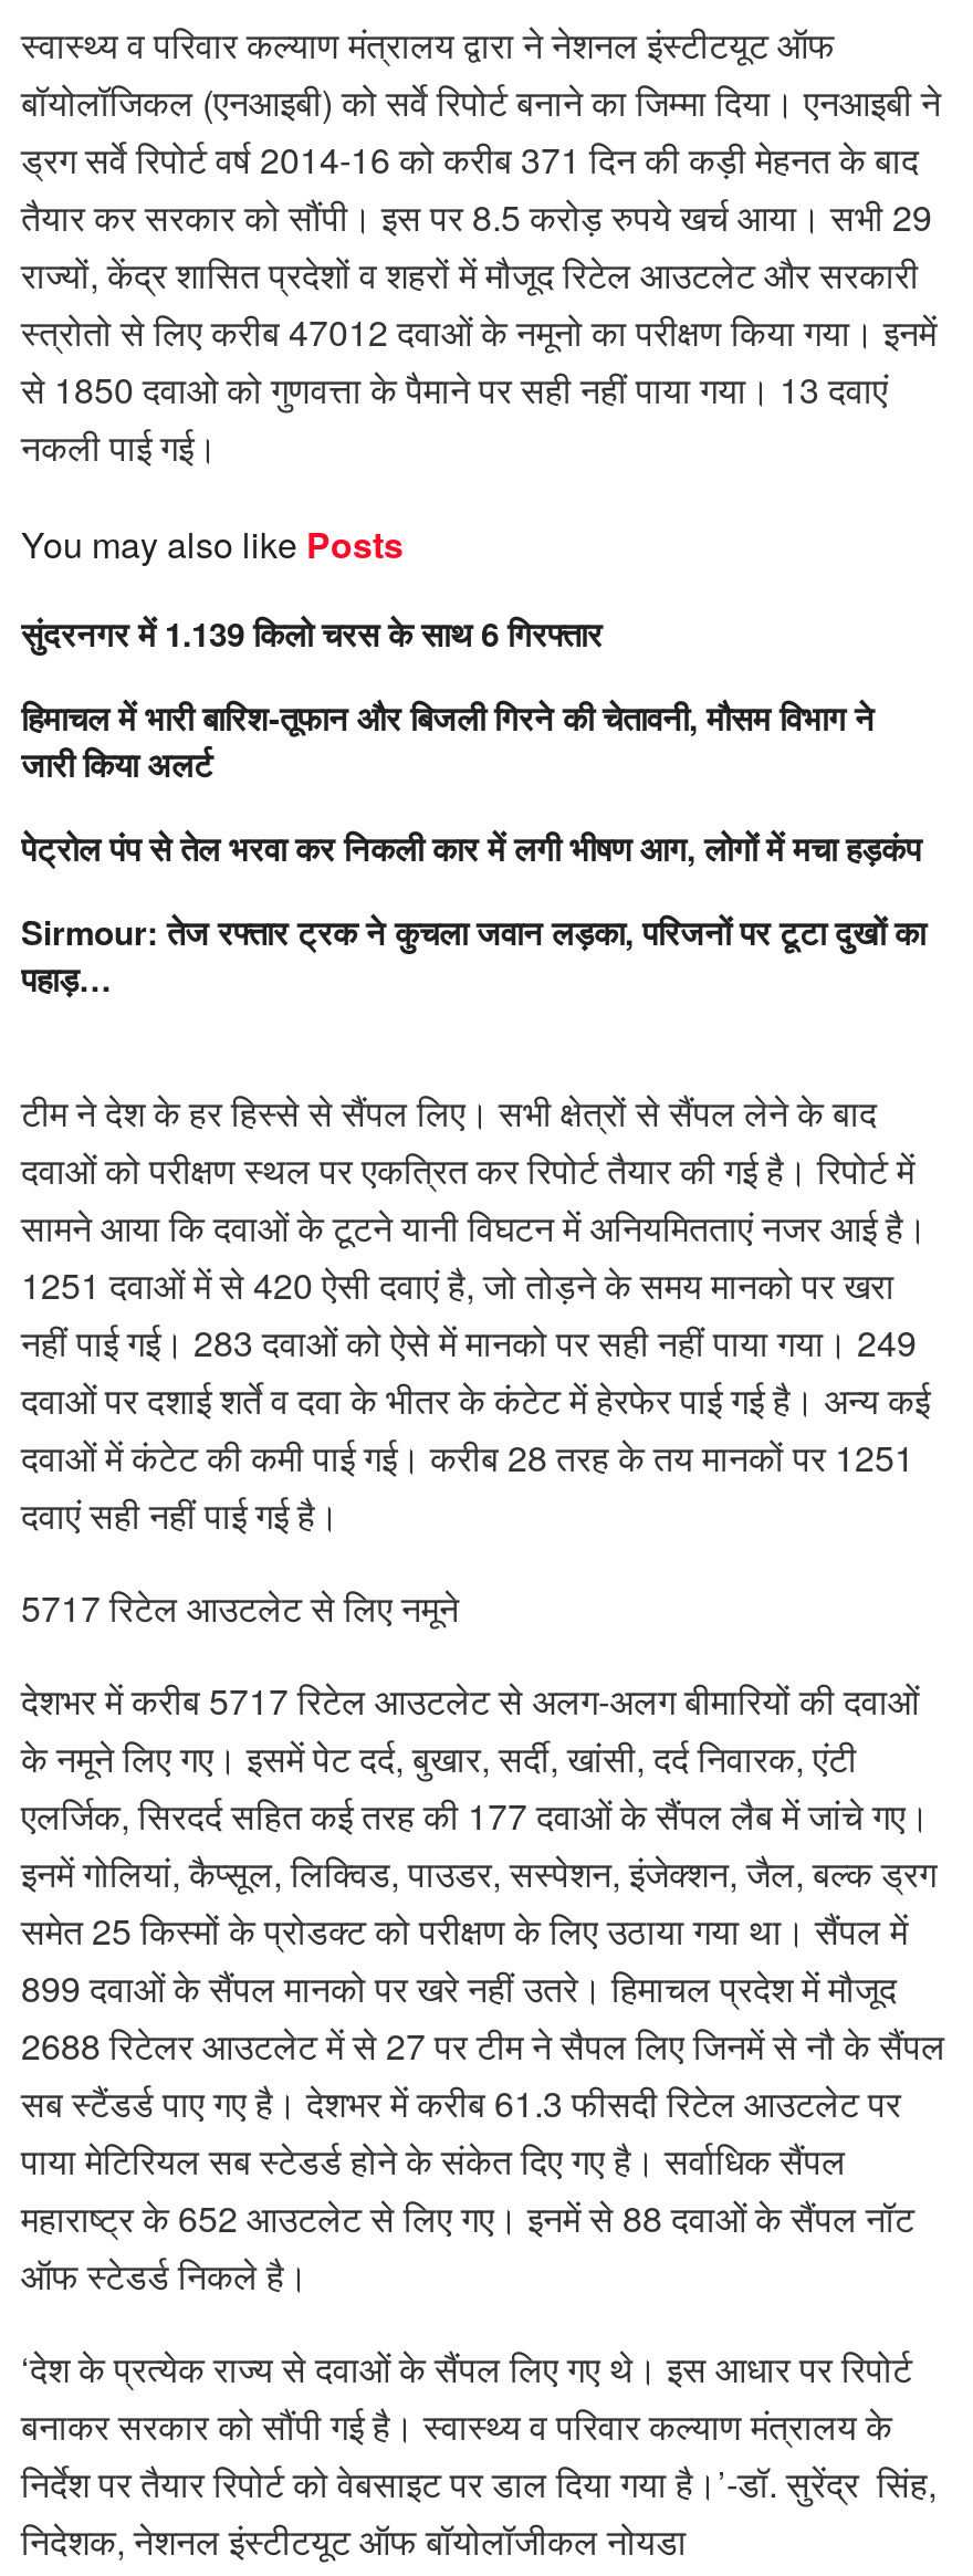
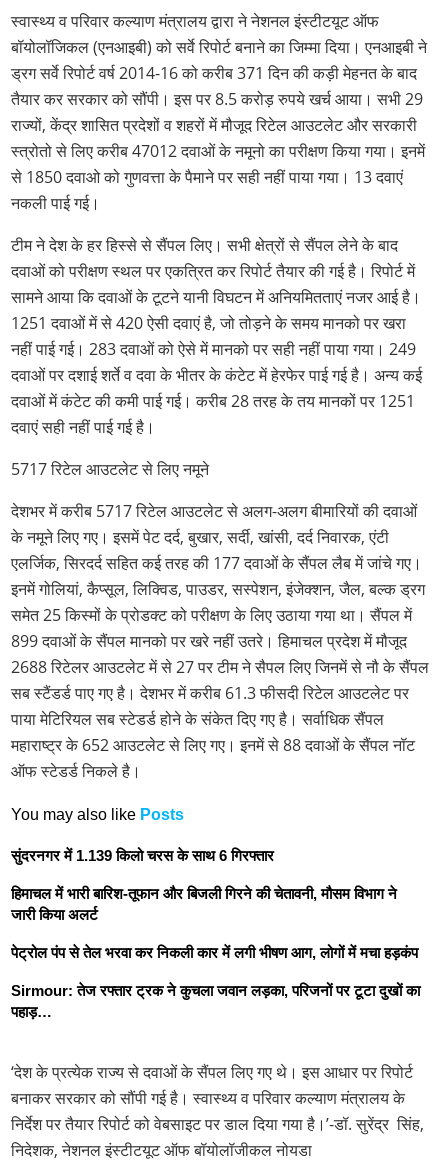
moved [21,517,925,1002] -> [11,805,420,1019]: You may also like Posts | सुंदरनगर में 1.139 किलो चरस के साथ 6 गिरफ्तार | हिमाचल में भारी बारिश-तूफान और बिजली गिरने की चेतावनी, मौसम विभाग ने | जारी किया अलर्ट | पेट्रोल पंप से तेल भरवा कर निकली कार में लगी भीषण आग, लोगों में मचा हड़कंप | Sirmour: तेज रफ्तार ट्रक ने कुचला जवान लड़का, परिजनों पर टूटा दुखों का | पहाड़…
moved [21,1086,945,2300] -> [11,233,429,781]: टीम ने देश के हर हिस्से से सैंपल लिए। सभी क्षेत्रों से सैंपल लेने के बाद | दवाओं को परीक्षण स्थल पर एकत्रित कर रिपोर्ट तैयार की गई है। रिपोर्ट में | सामने आया कि दवाओं के टूटने यानी विघटन में अनियमितताएं नजर आई है। | ... | महाराष्ट्र के 652 आउटलेट से लिए गए। इनमें से 88 दवाओं के सैंपल नॉट | ऑफ स्टेडर्ड निकले है।

